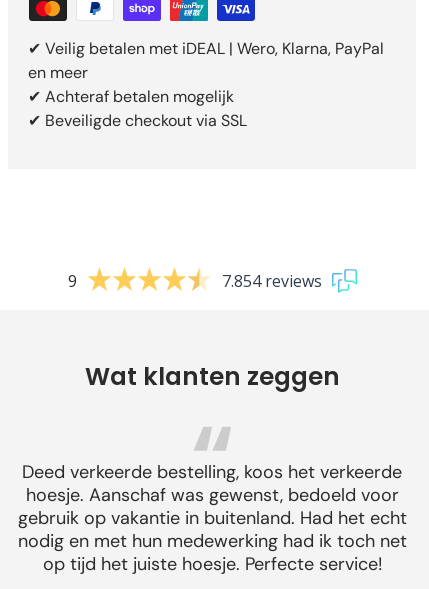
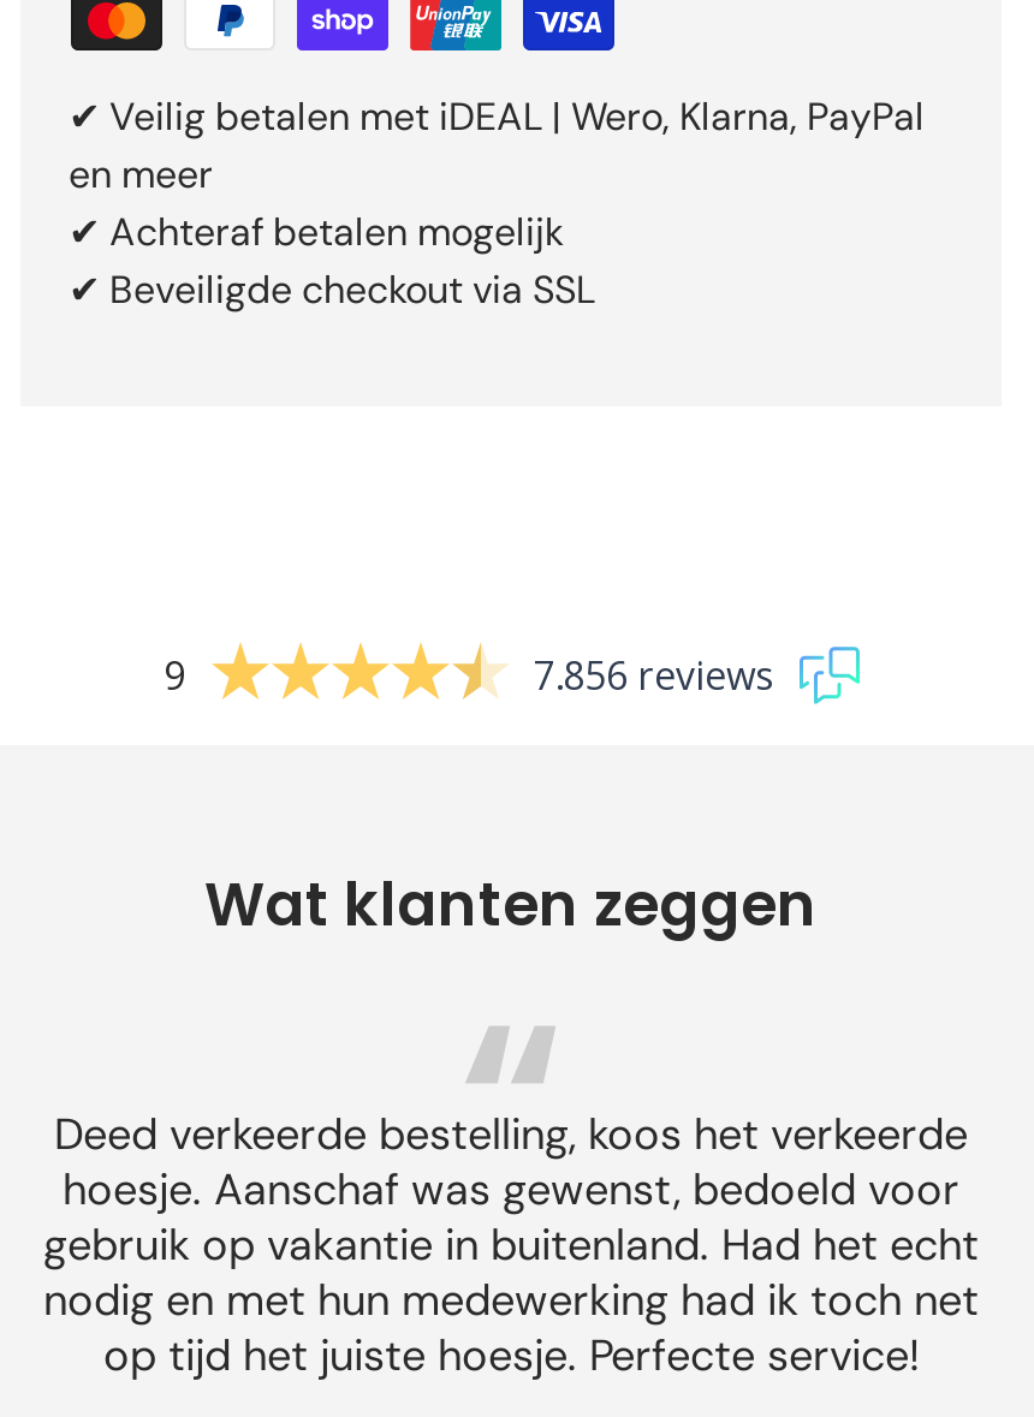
[221,270,321,292] 7.854 reviews -> [534,648,774,701] 7.856 reviews

